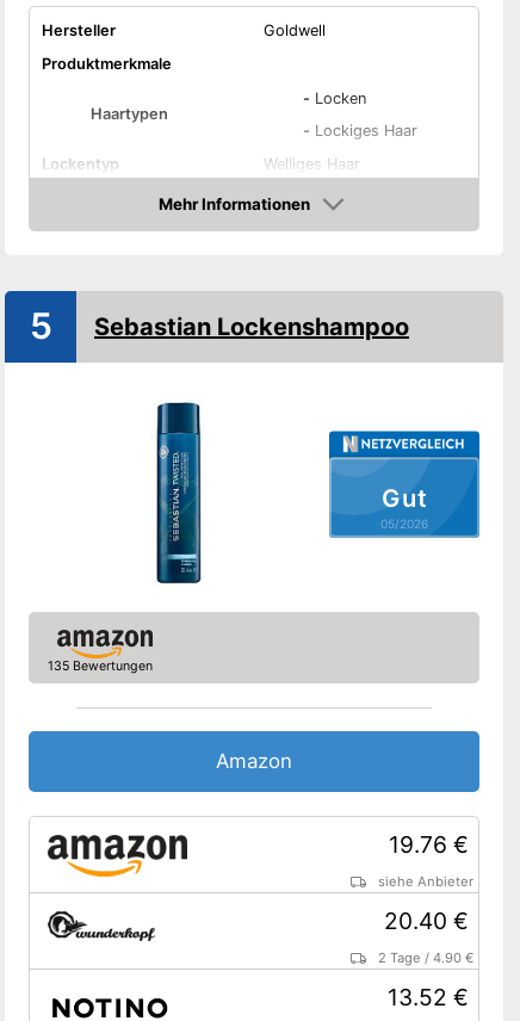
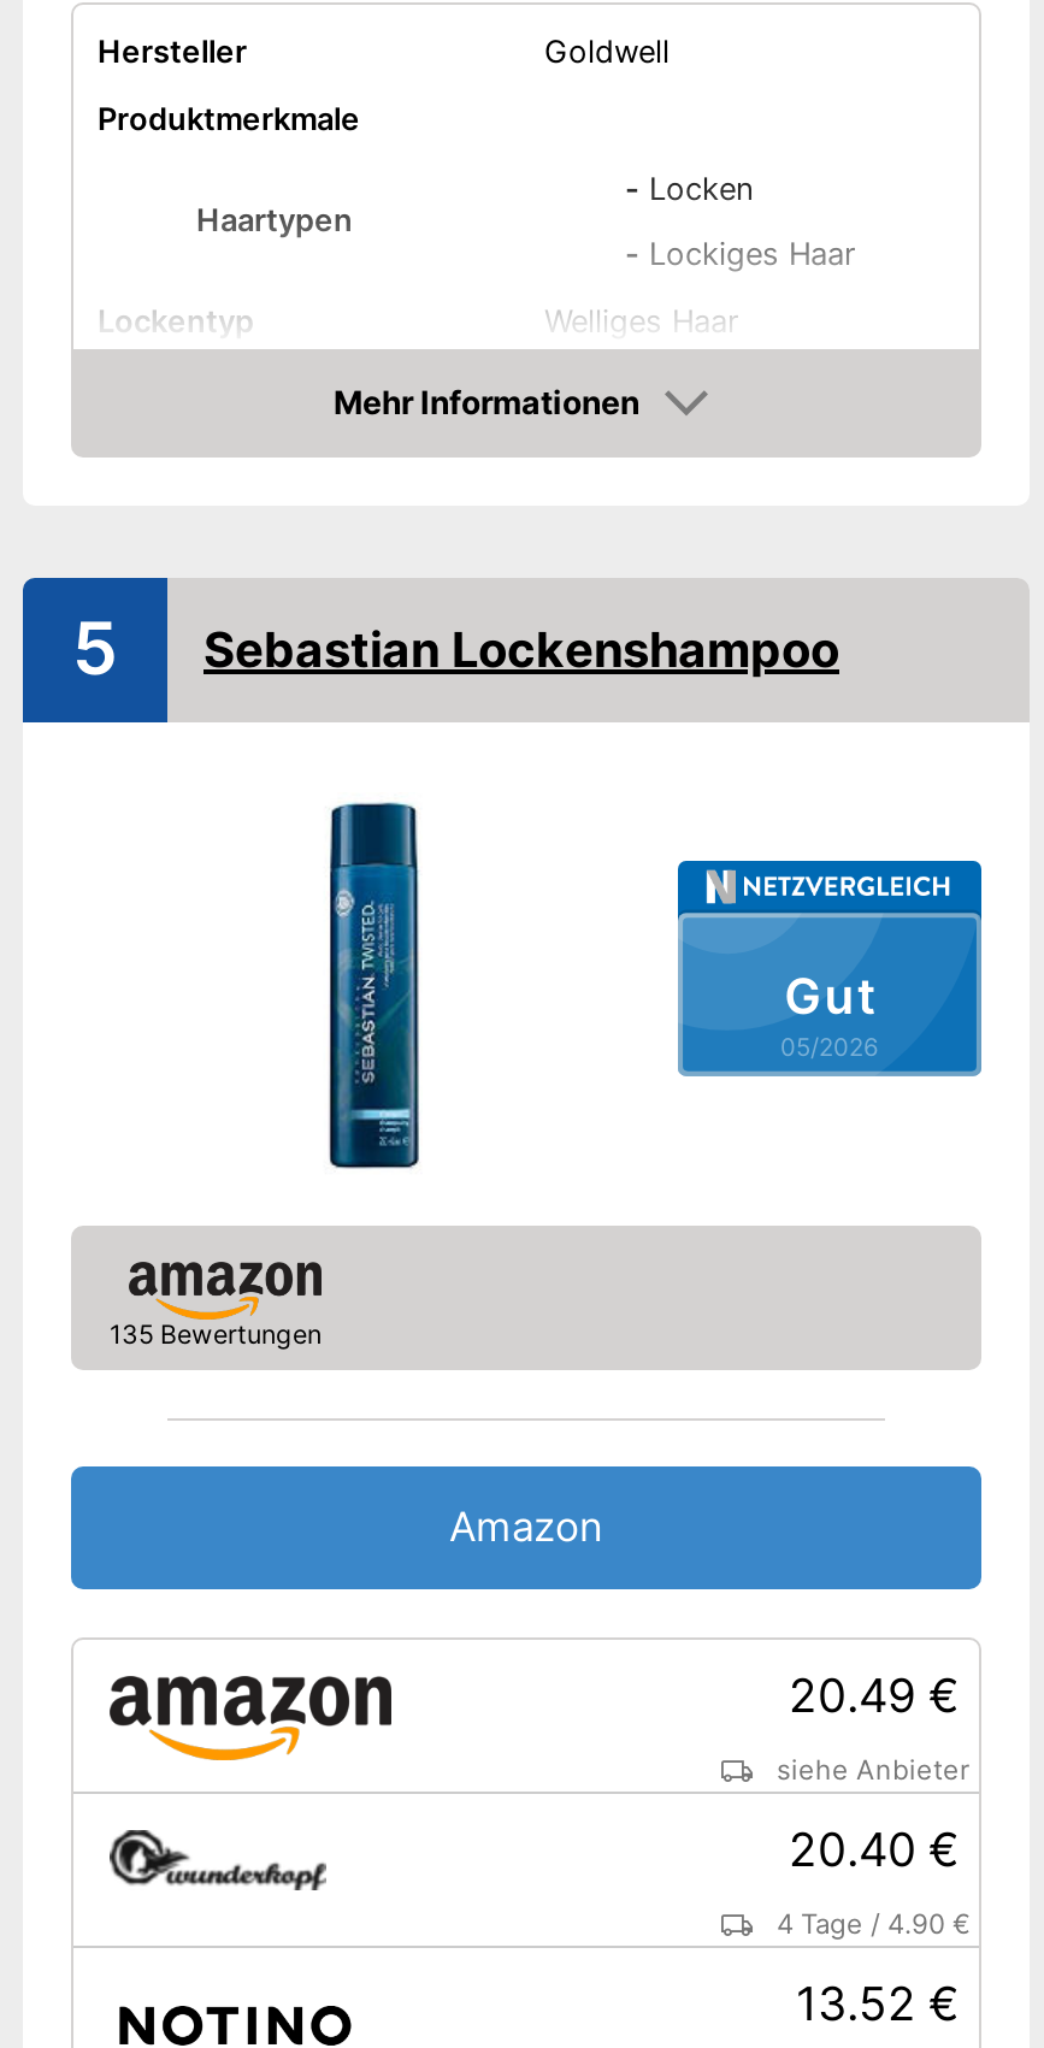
[389,830,469,858] 19.76 € -> [789,1665,960,1723] 20.49 €
[378,949,473,966] 2 Tage / 4.90 € -> [777,1907,969,1941] 4 Tage / 4.90 €

